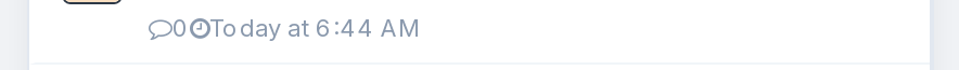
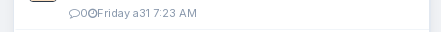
[172,13,420,43] 0 Today at 6:44 AM -> [80,6,197,20] 0 Friday a31 7:23 AM

